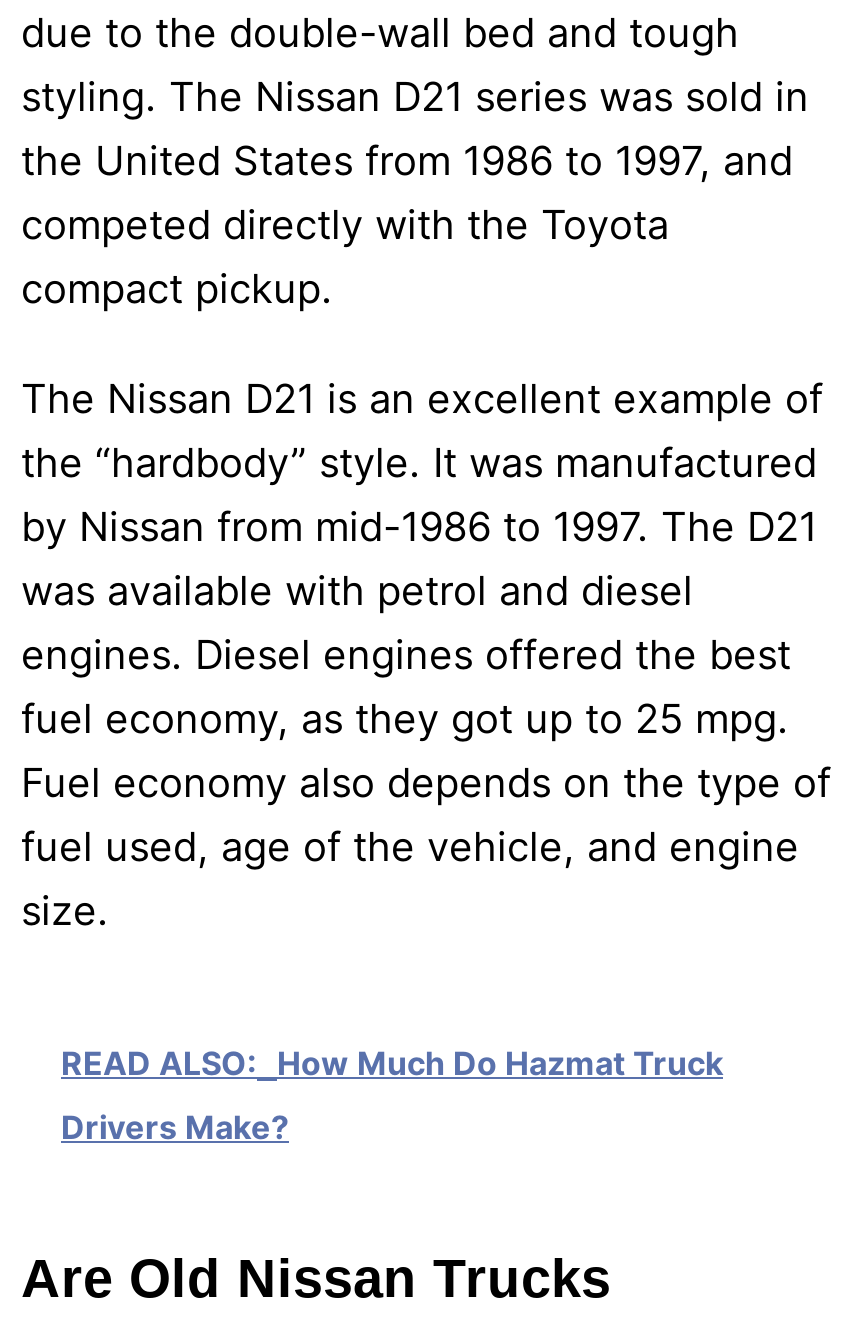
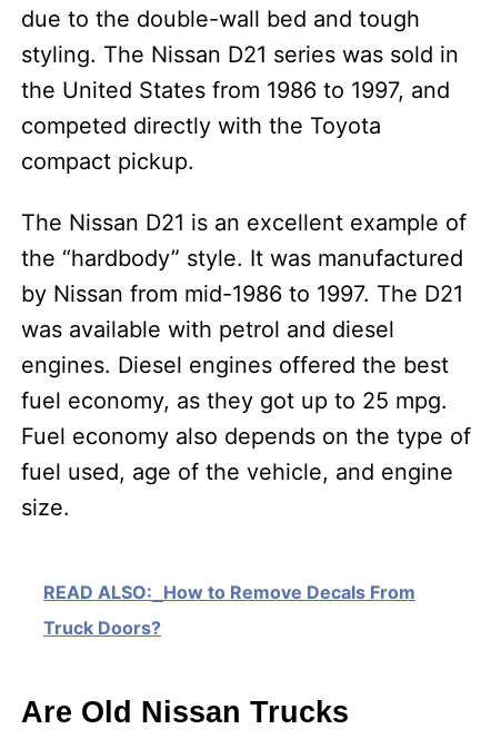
[61,1044,723,1084] READ ALSO: How Much Do Hazmat Truck -> [43,581,415,604] READ ALSO: How to Remove Decals From
[61,1108,289,1148] Drivers Make? -> [43,617,161,639] Truck Doors?

